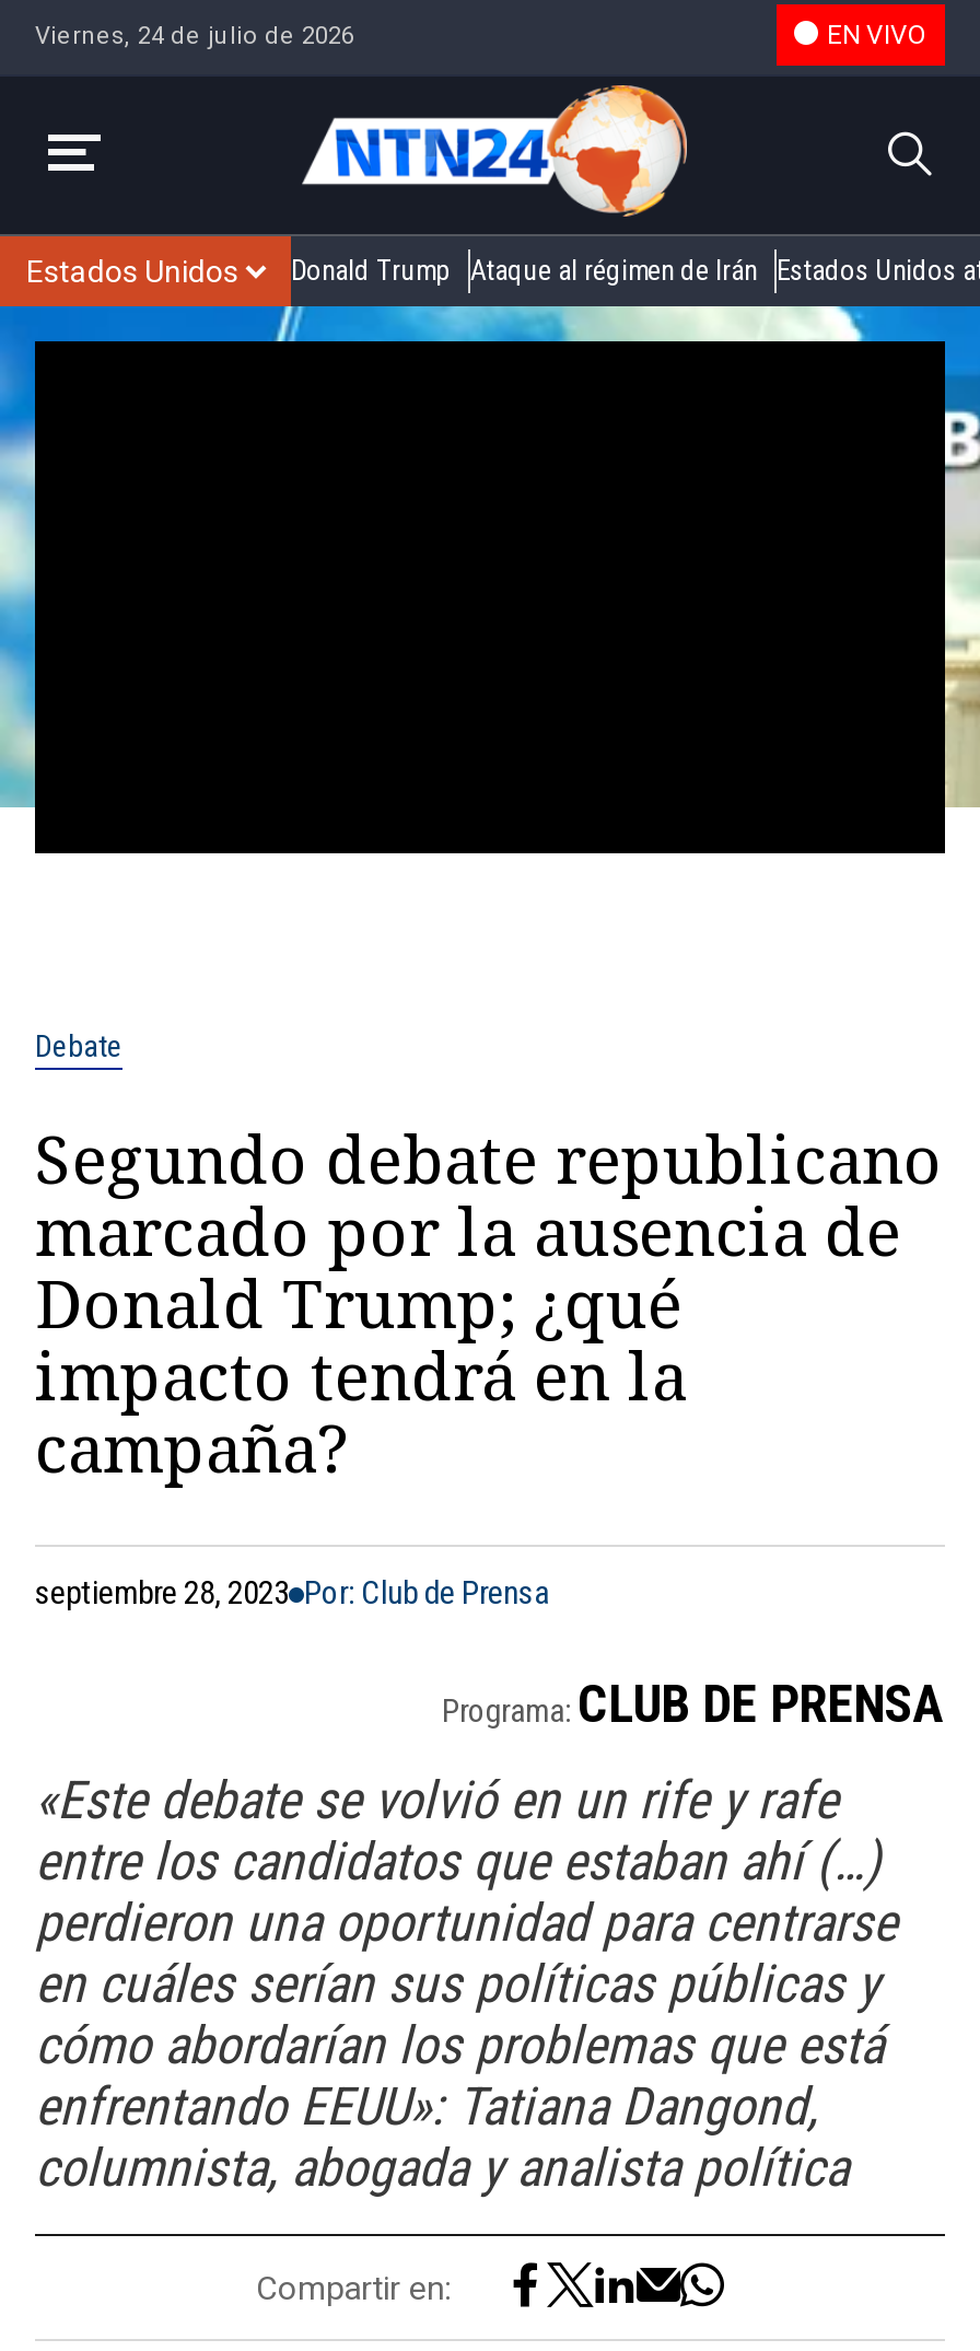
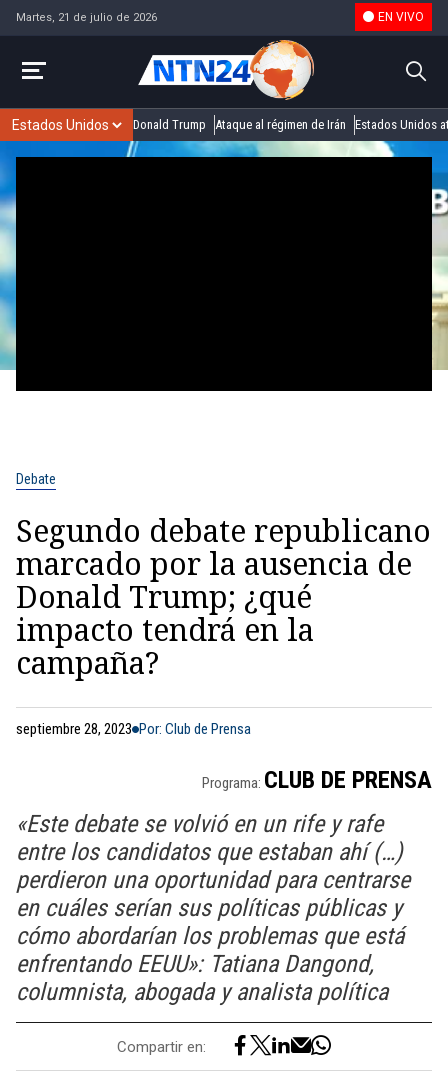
[35,21,354,49] Viernes, 24 de julio de 2026 -> [16,10,157,23] Martes, 21 de julio de 2026

